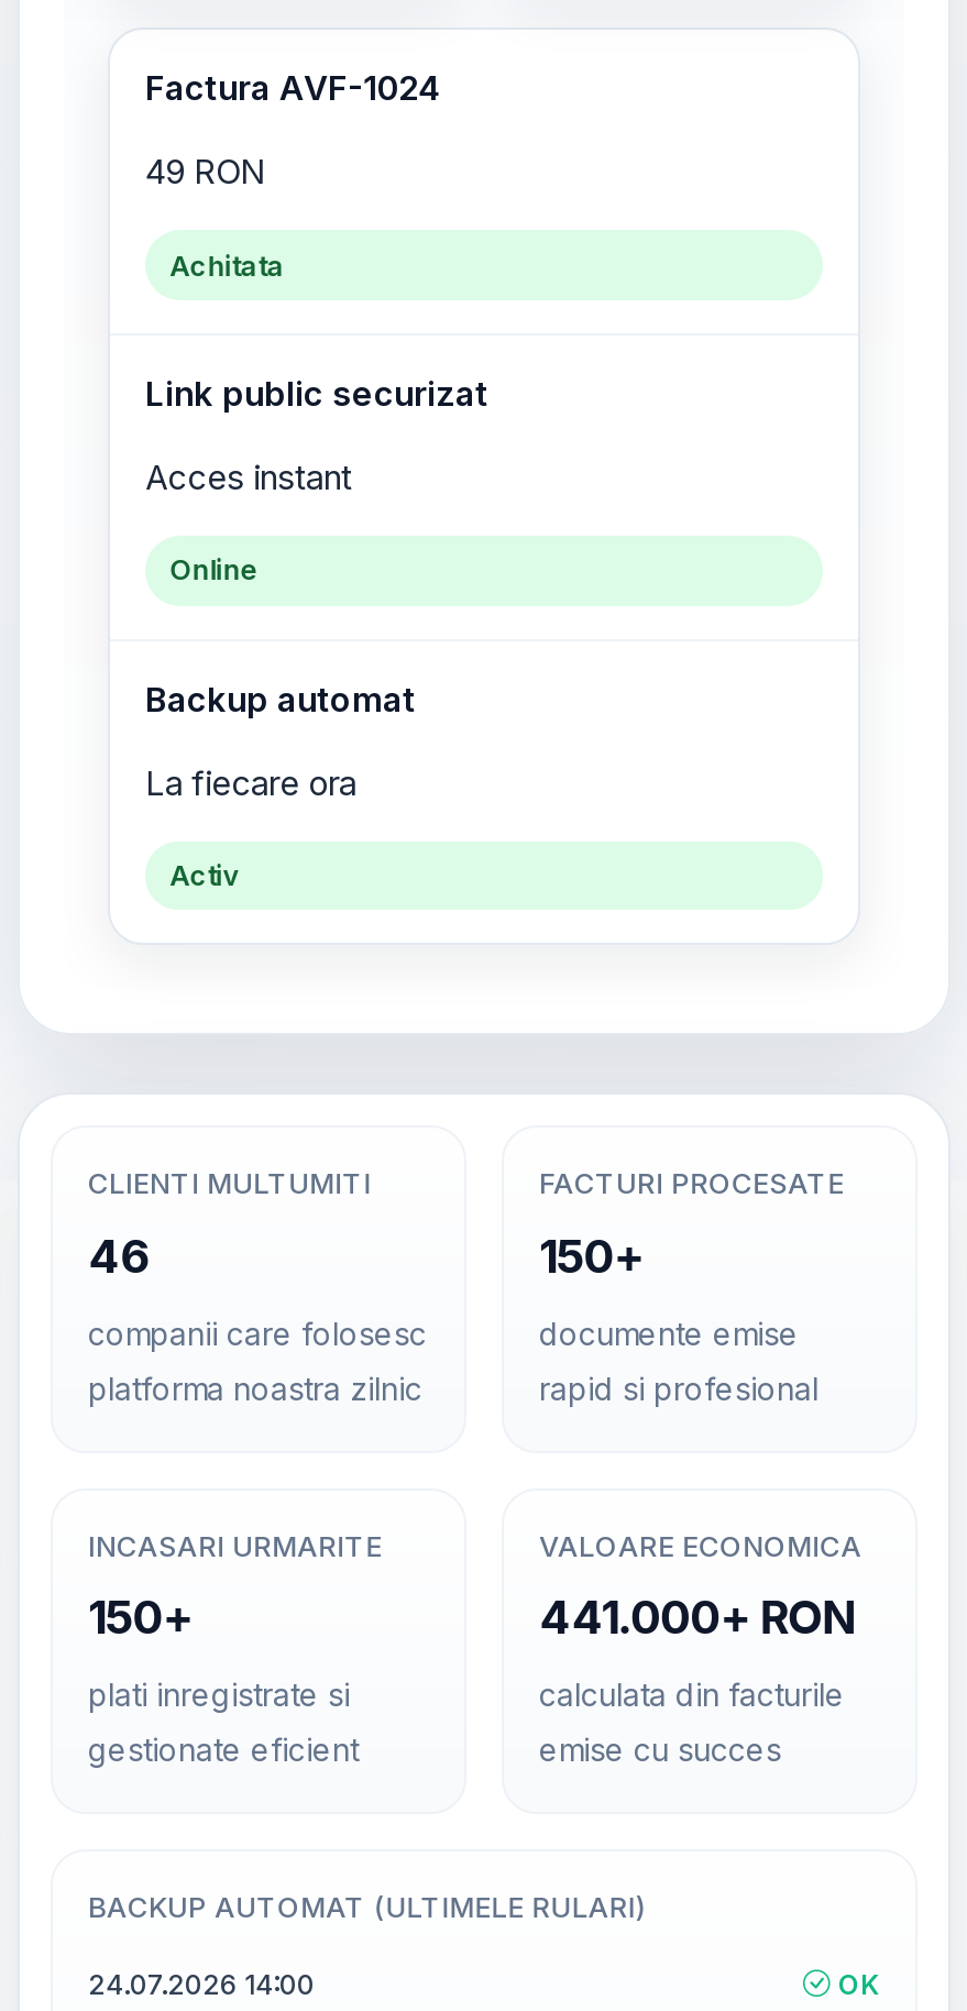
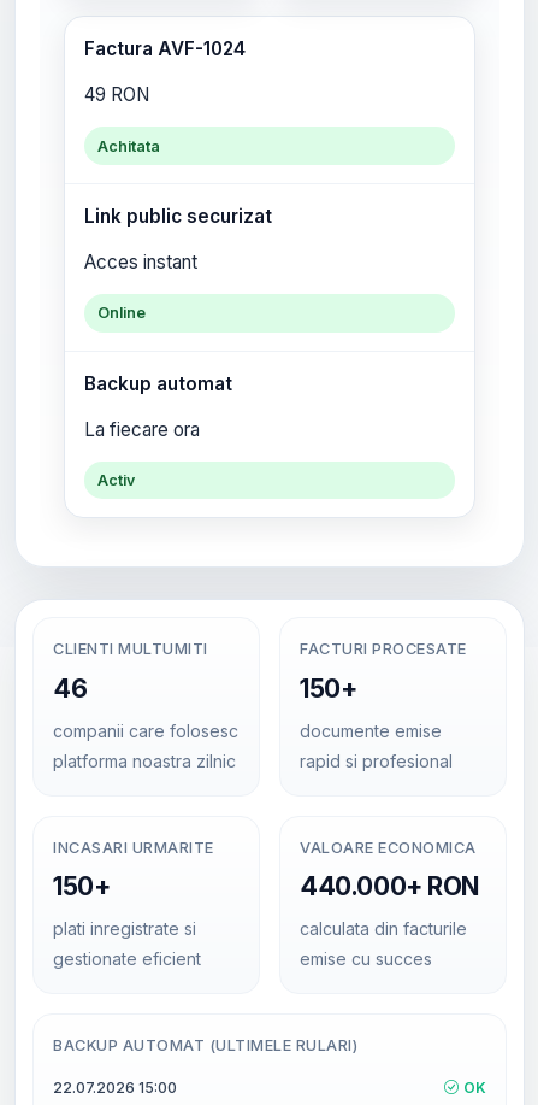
[539,1590,854,1645] 441.000+ RON -> [300,871,479,902] 440.000+ RON
[88,1968,315,2001] 24.07.2026 14:00 -> [53,1078,177,1096] 22.07.2026 15:00

